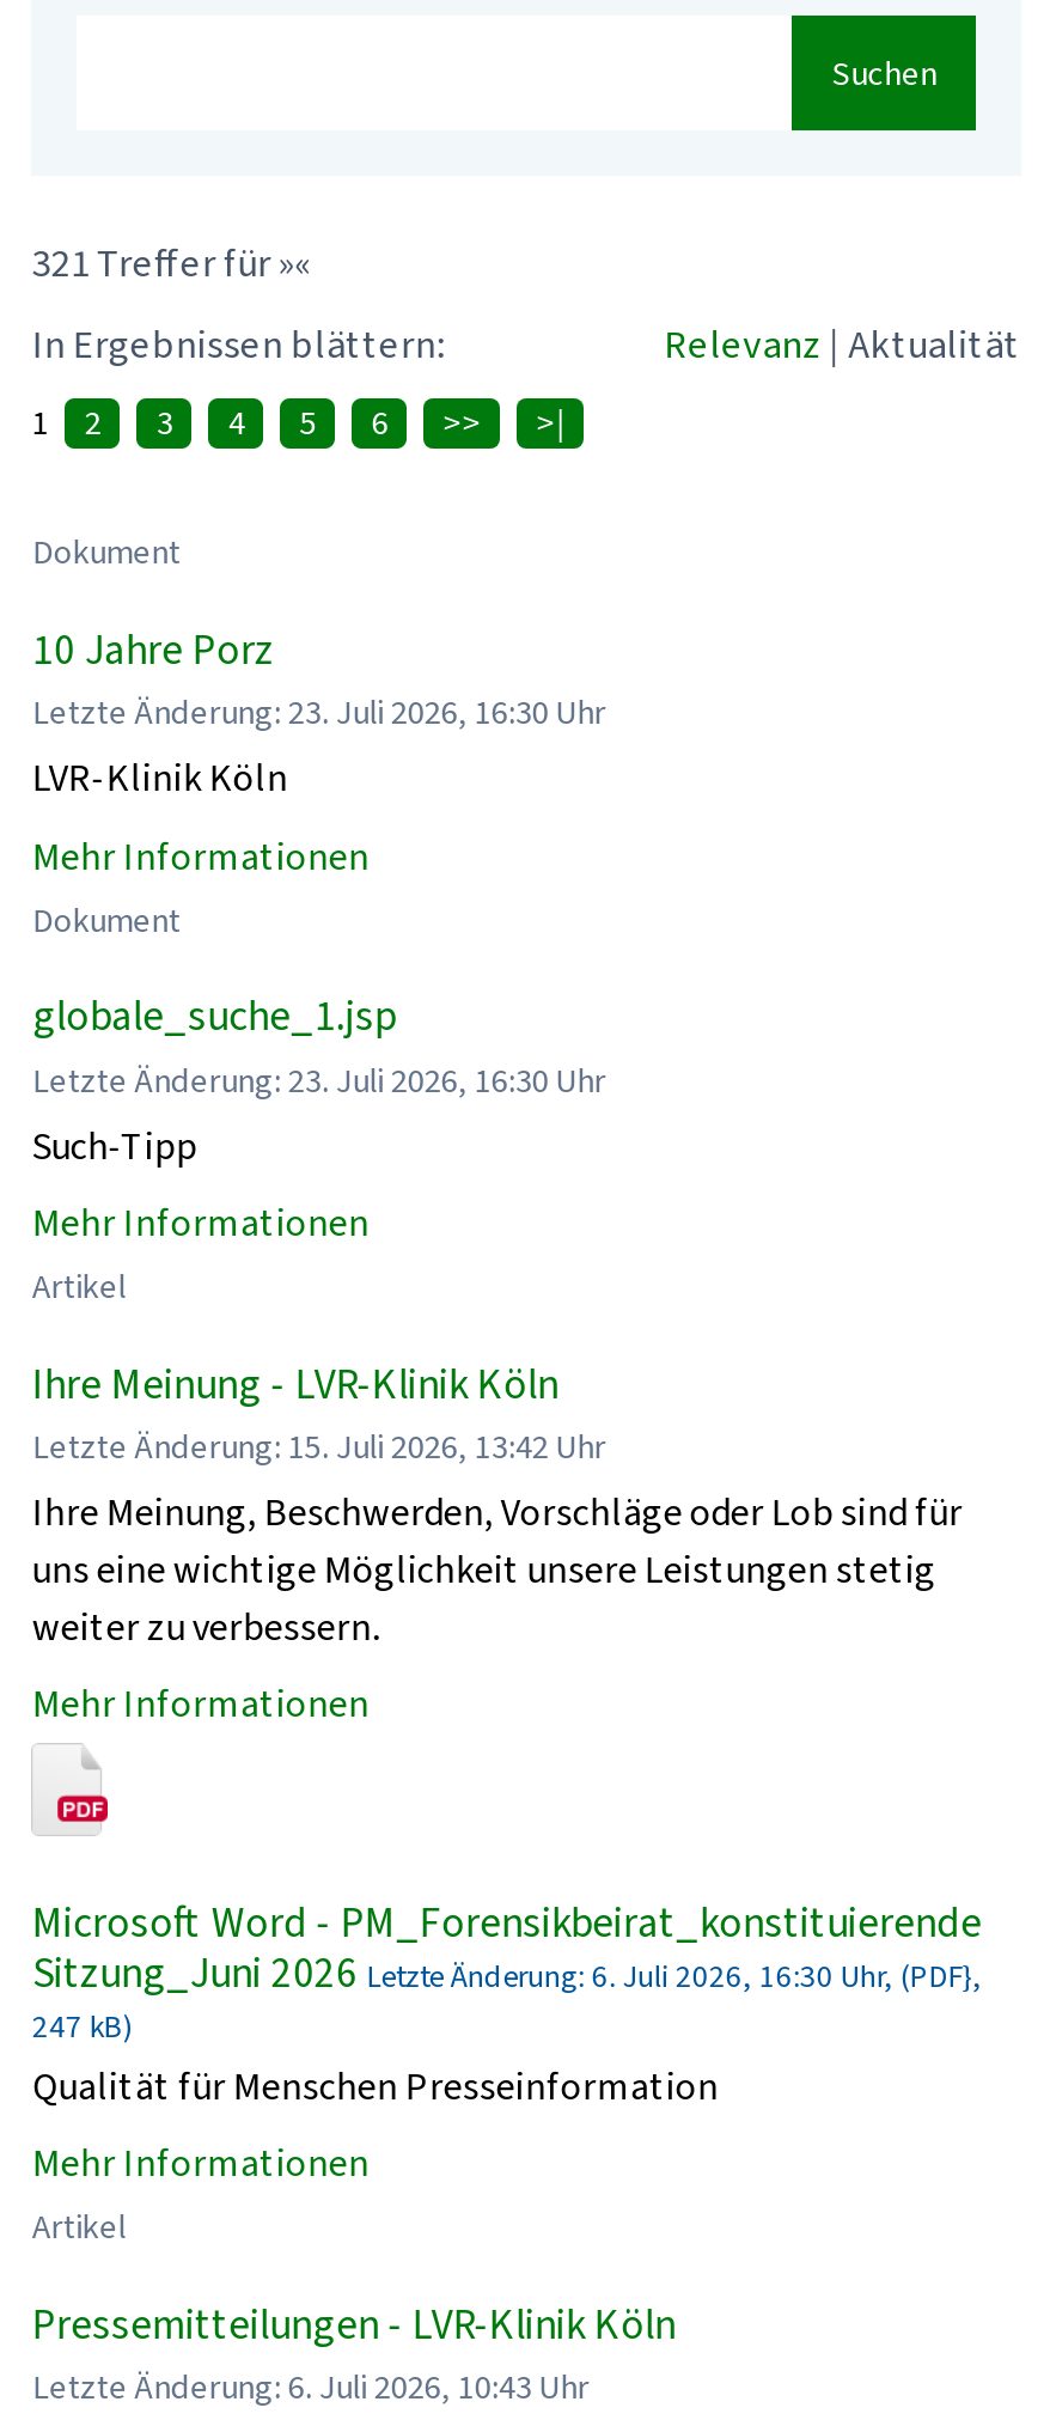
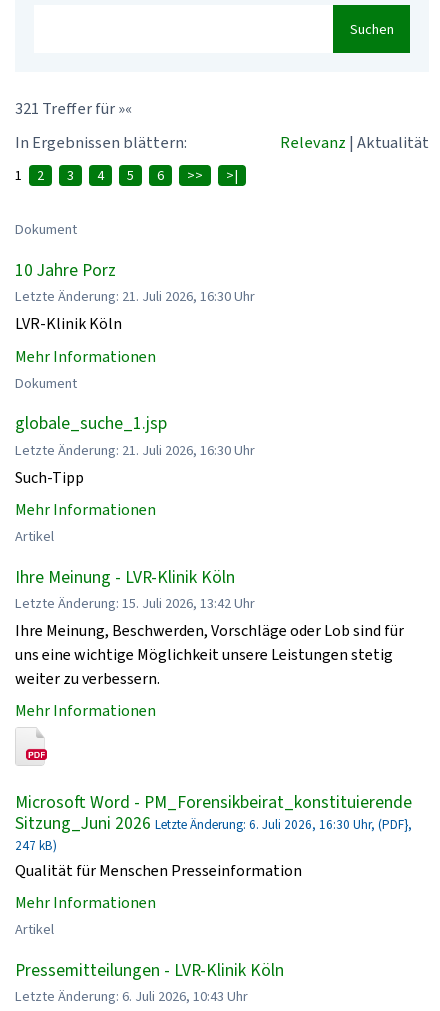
[32,691,606,736] Letzte Änderung: 23. Juli 2026, 16:30 Uhr -> [15,287,255,306] Letzte Änderung: 21. Juli 2026, 16:30 Uhr
[32,1057,606,1103] Letzte Änderung: 23. Juli 2026, 16:30 Uhr -> [15,440,255,459] Letzte Änderung: 21. Juli 2026, 16:30 Uhr

